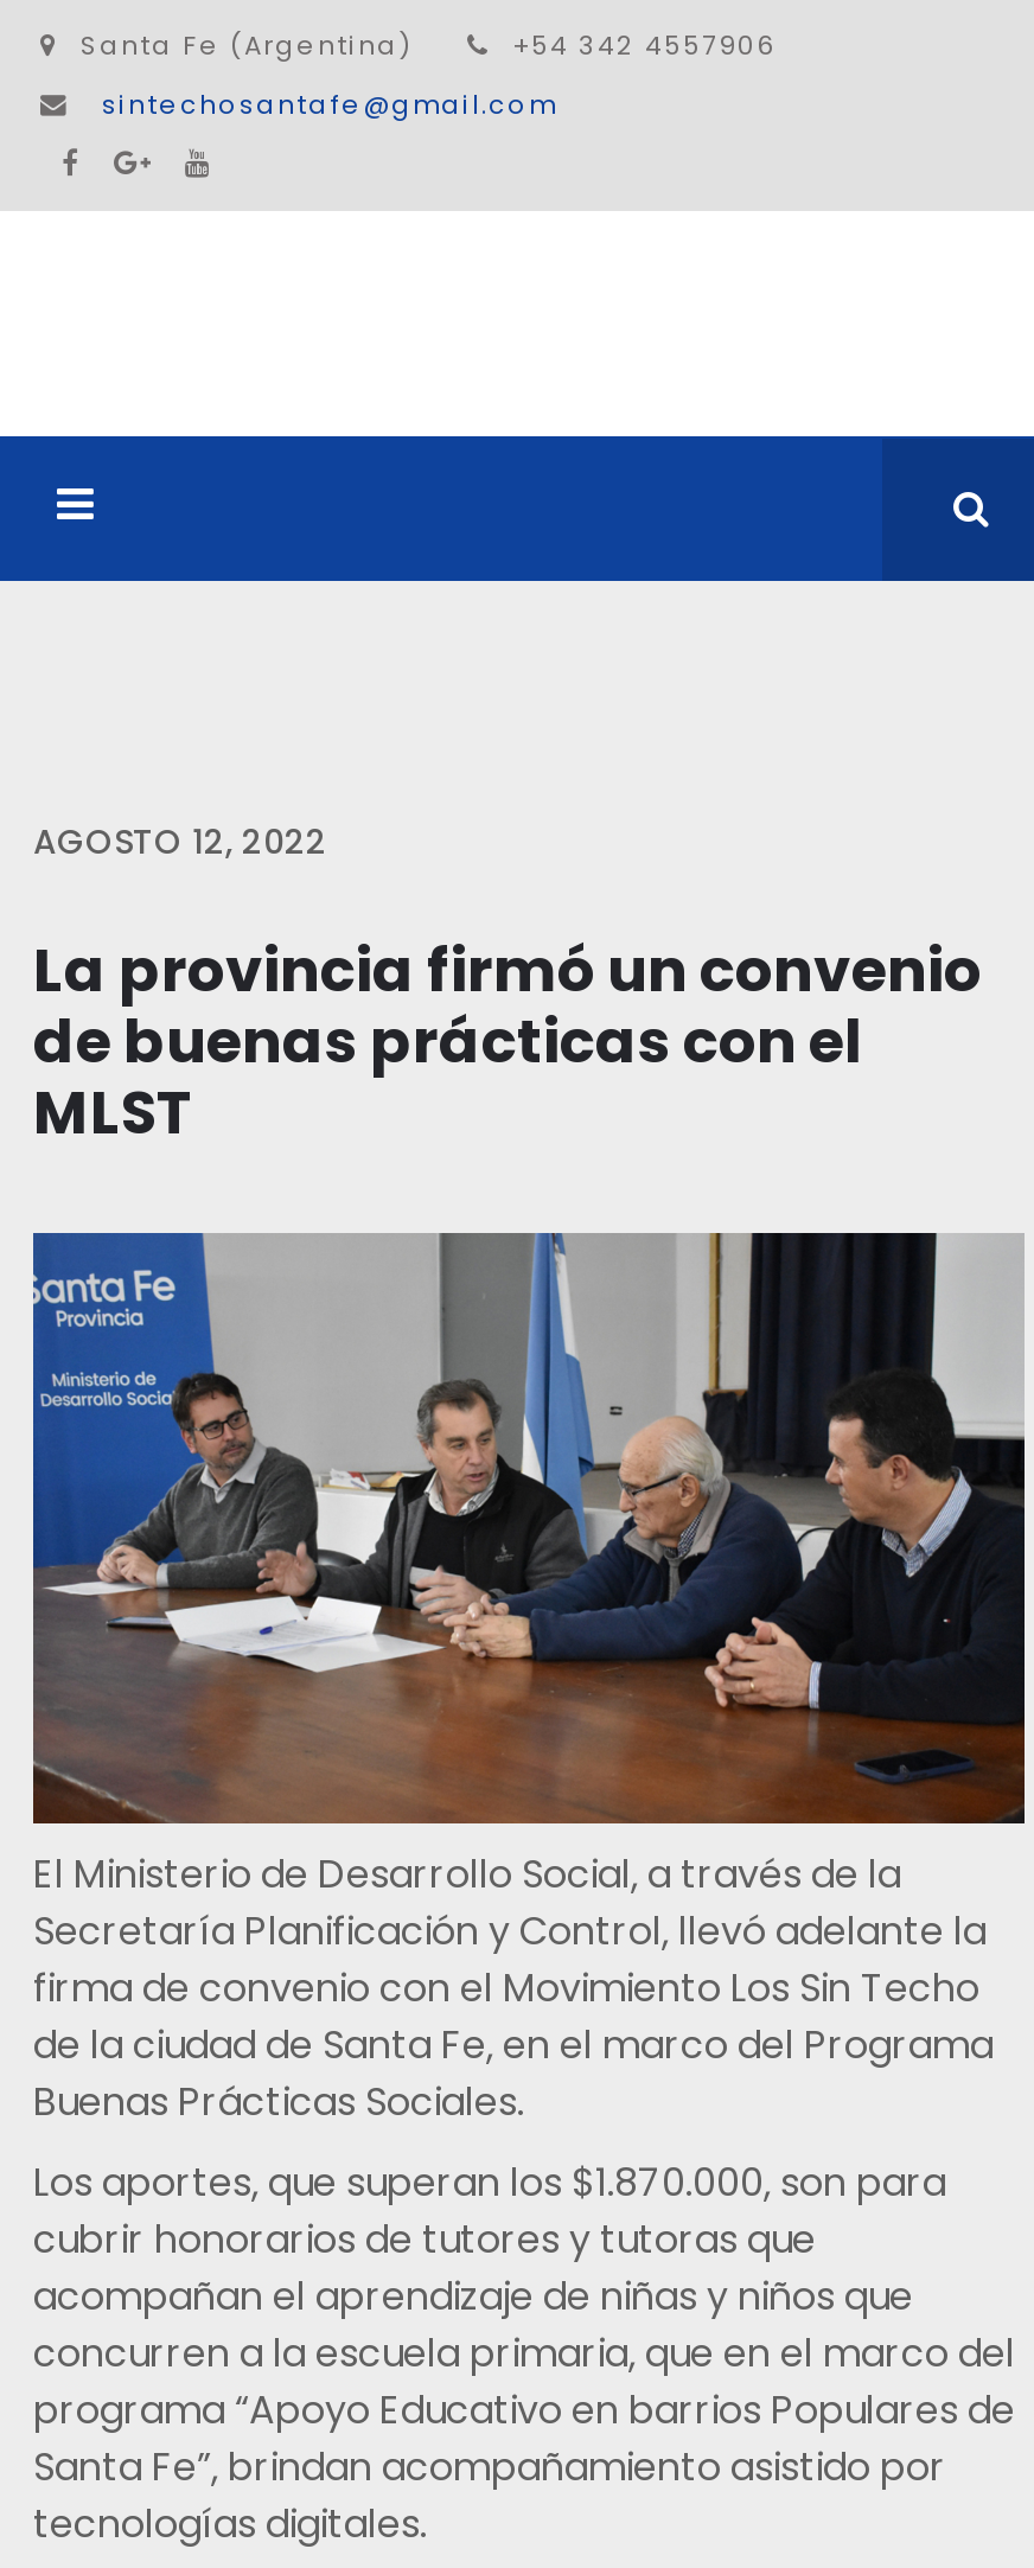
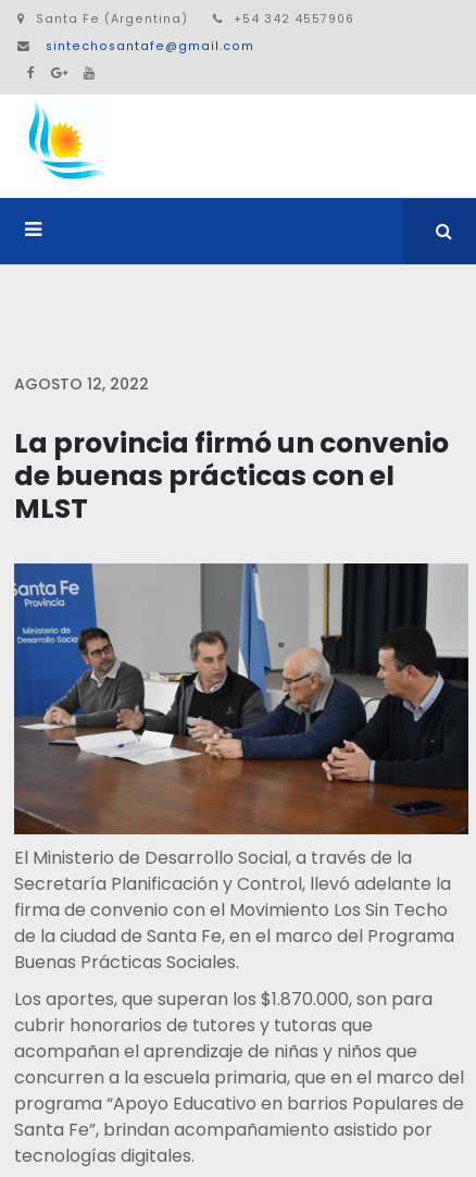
none -> [27,102,104,181] [image]

